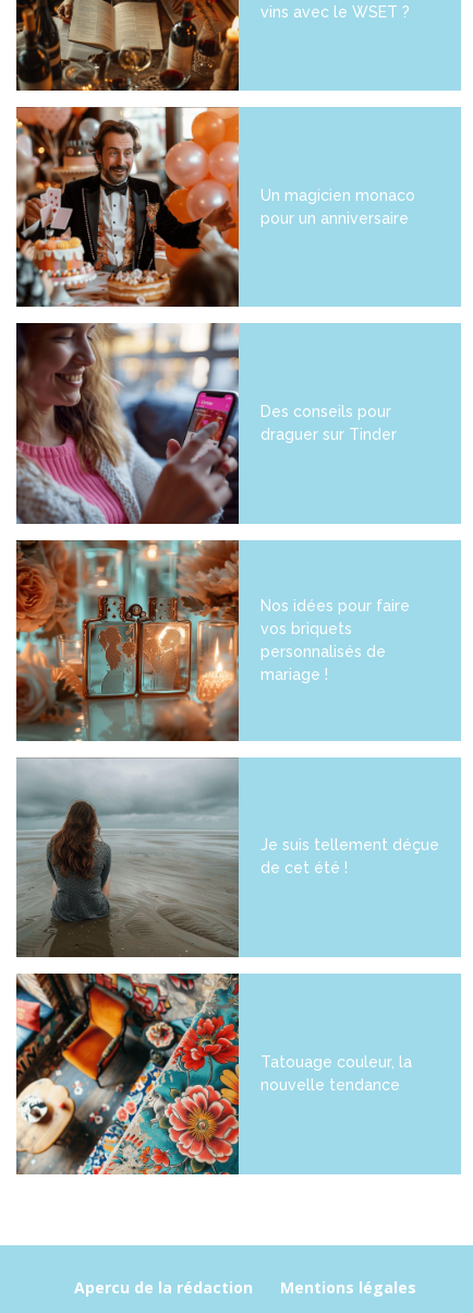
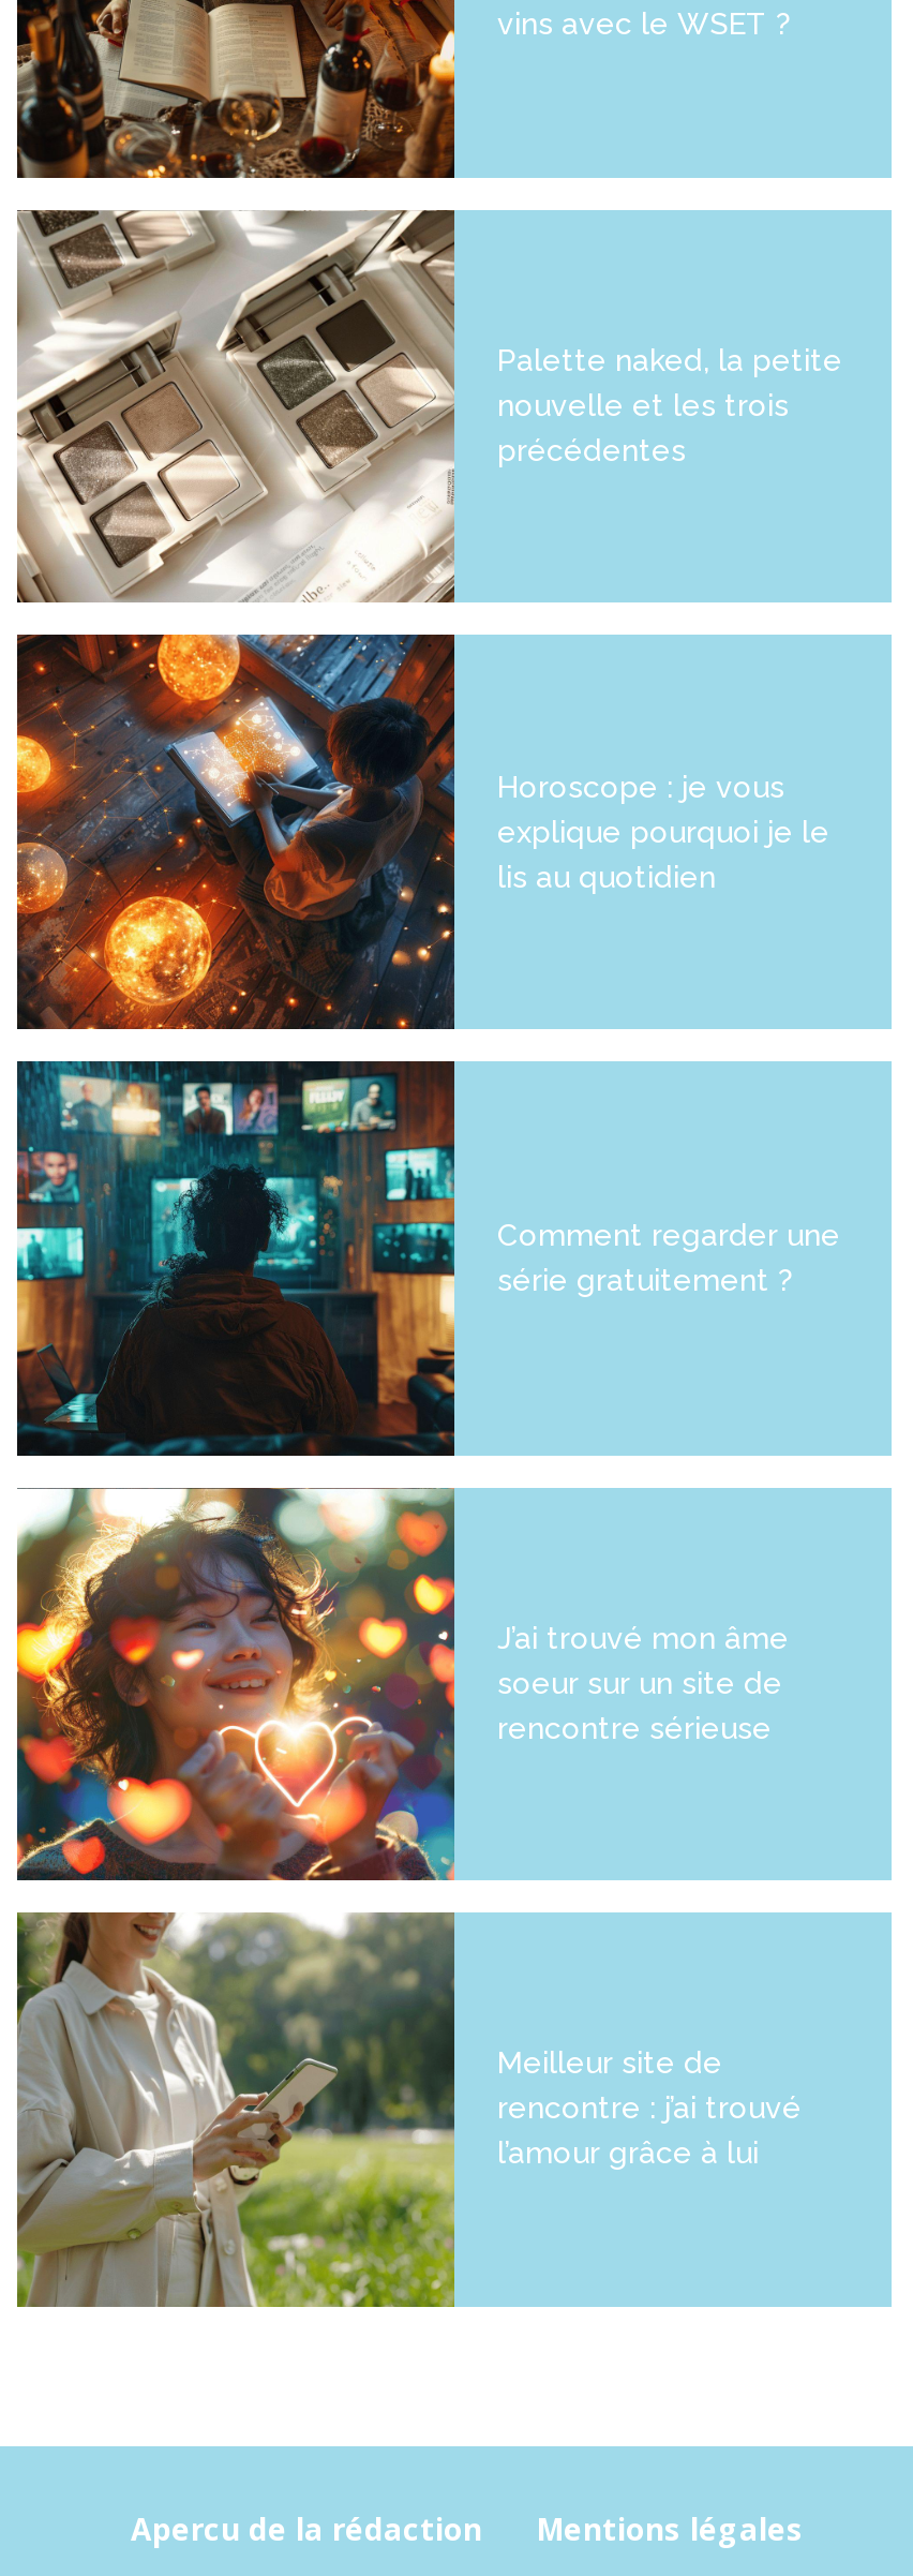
[15,106,415,308] [image] | Un magicien monaco | pour un anniversaire -> [15,208,842,605] [image] | Palette naked, la petite | nouvelle et les trois | précédentes
[15,322,397,525] [image] | Des conseils pour | draguer sur Tinder -> [15,632,829,1031] [image] | Horoscope : je vous | explique pourquoi je le | lis au quotidien
[15,539,410,742] [image] | Nos idées pour faire | vos briquets | personnalisés de | mariage ! -> [15,1059,840,1458] [image] | Comment regarder une | série gratuitement ?
[15,757,439,958] [image] | Je suis tellement déçue | de cet été ! -> [15,1488,789,1882] [image] | J’ai trouvé mon âme | soeur sur un site de | rencontre sérieuse
[15,972,412,1175] [image] | Tatouage couleur, la | nouvelle tendance -> [15,1910,802,2309] [image] | Meilleur site de | rencontre : j’ai trouvé | l’amour grâce à lui

